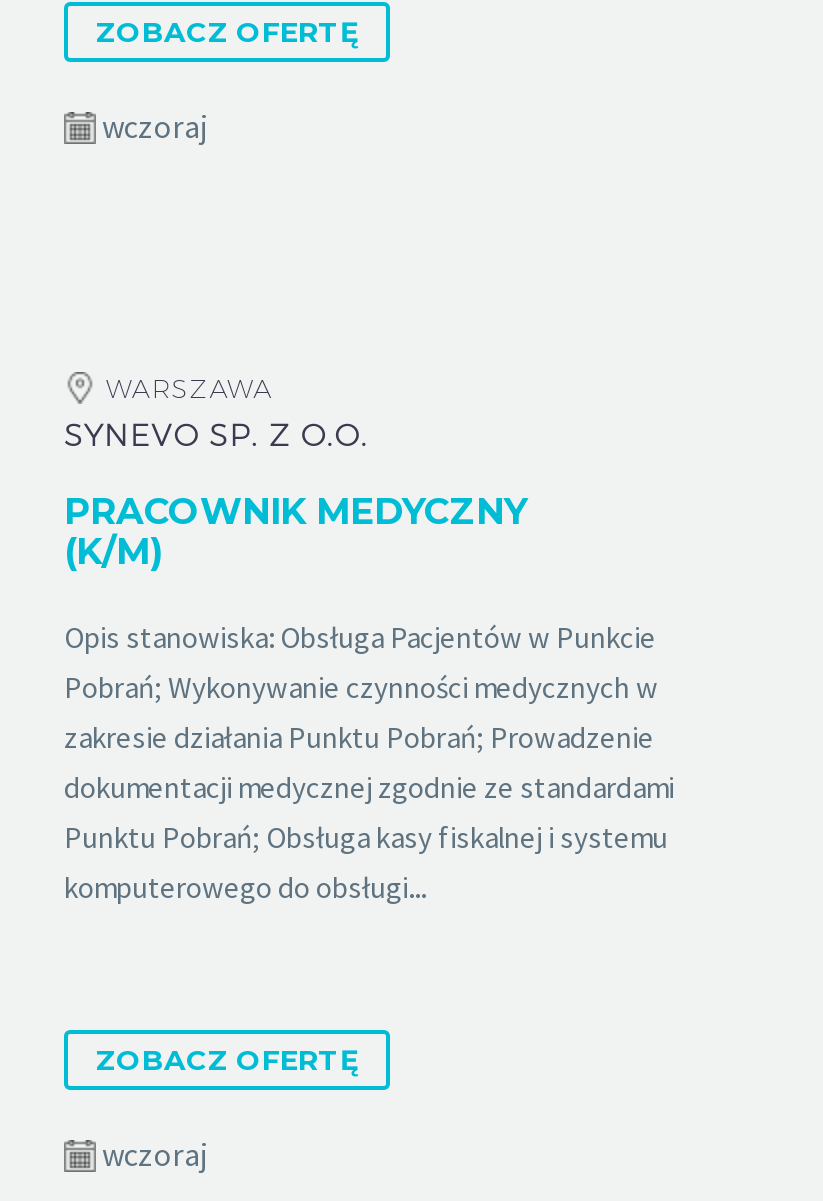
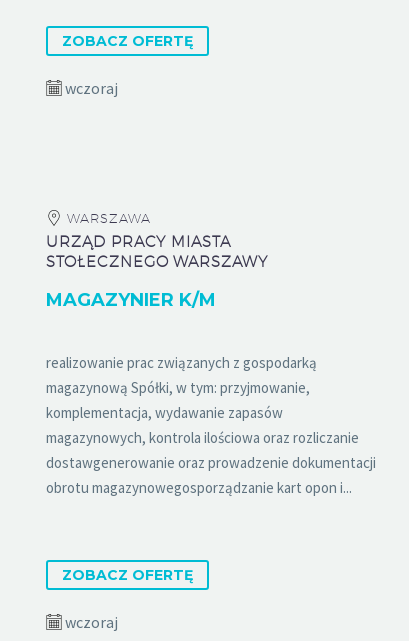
[64,418,368,452] SYNEVO SP. Z O.O. -> [46,233,268,270] URZĄD PRACY MIASTA | STOŁECZNEGO WARSZAWY
[64,490,528,574] PRACOWNIK MEDYCZNY | (K/M) -> [46,289,216,311] MAGAZYNIER K/M
[64,619,674,907] Opis stanowiska: Obsługa Pacjentów w Punkcie | Pobrań; Wykonywanie czynności medycznych w | zakresie działania Punktu Pobrań; Prowadzenie | dokumentacji medycznej zgodnie ze standardami | Punktu Pobrań; Obsługa kasy fiskalnej i systemu | komputerowego do obsługi... -> [46,353,376,497] realizowanie prac związanych z gospodarką | magazynową Spółki, w tym: przyjmowanie, | komplementacja, wydawanie zapasów | magazynowych, kontrola ilościowa oraz rozliczanie | dostawgenerowanie oraz prowadzenie dokumentacji | obrotu magazynowegosporządzanie kart opon i...

